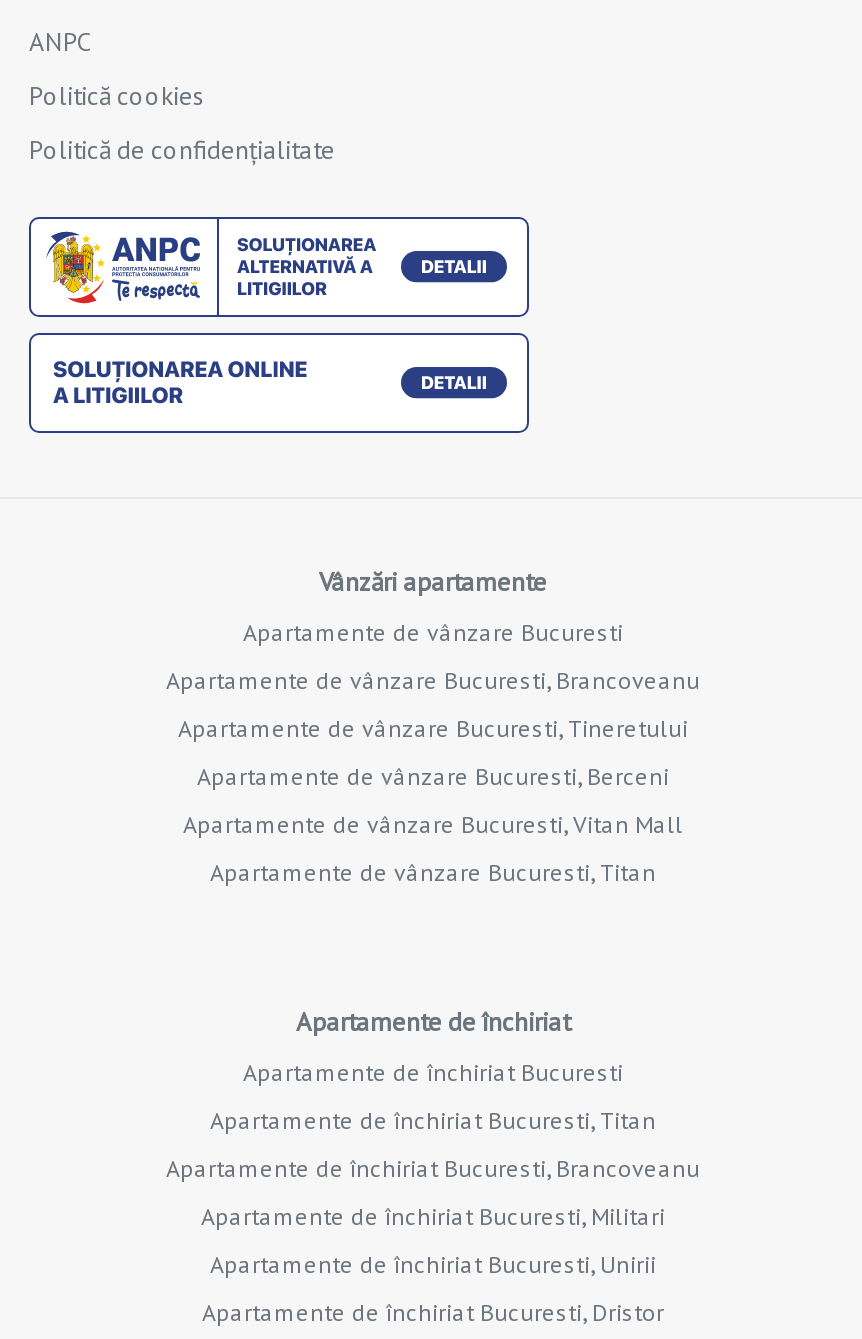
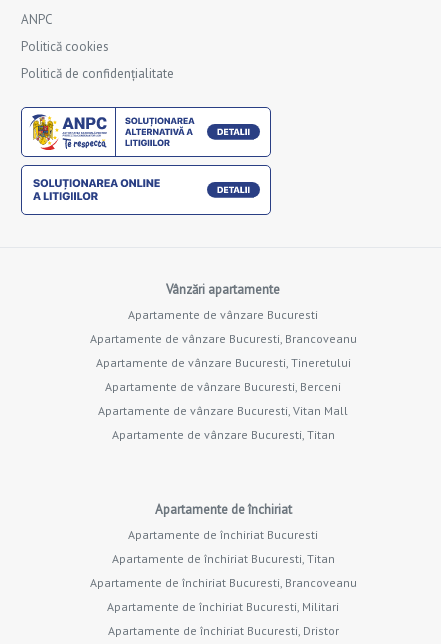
[210,1248,656,1278] Apartamente de închiriat Bucuresti, Unirii -> none

